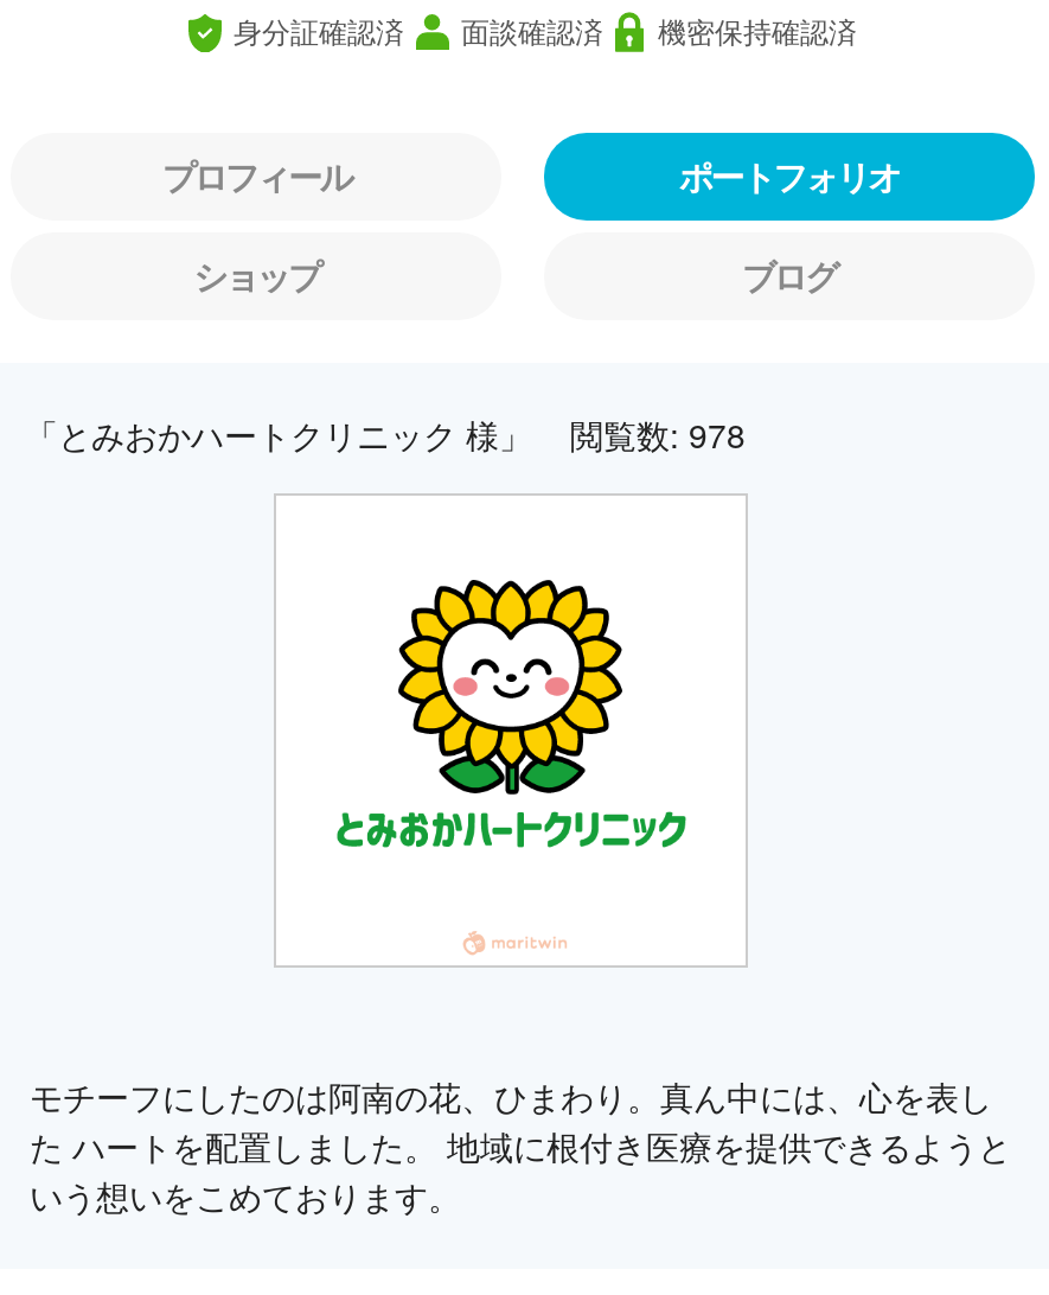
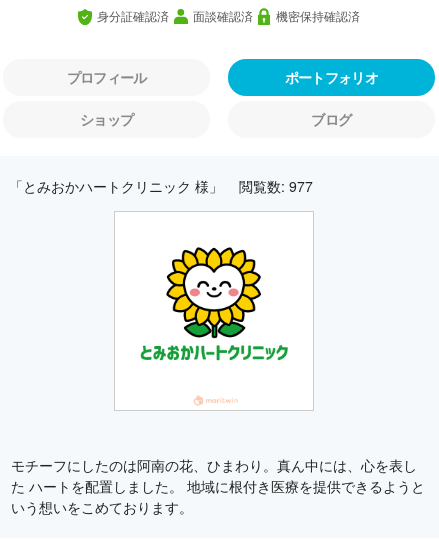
[25,411,746,459] 「とみおかハートクリニック 様」 閲覧数: 978 -> [9,176,313,196] 「とみおかハートクリニック 様」 閲覧数: 977

